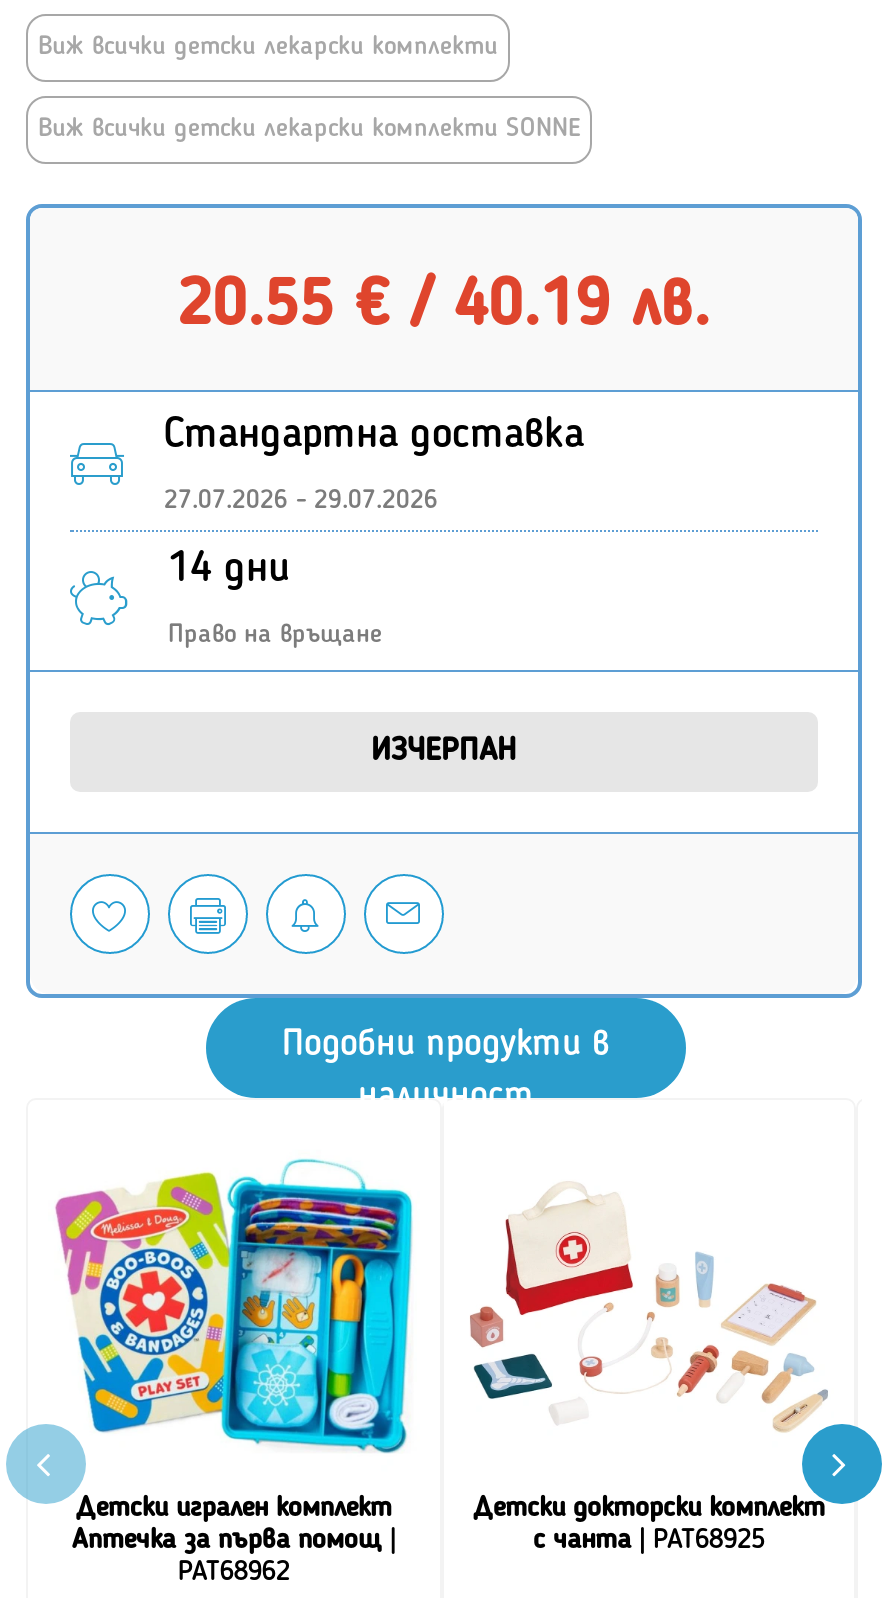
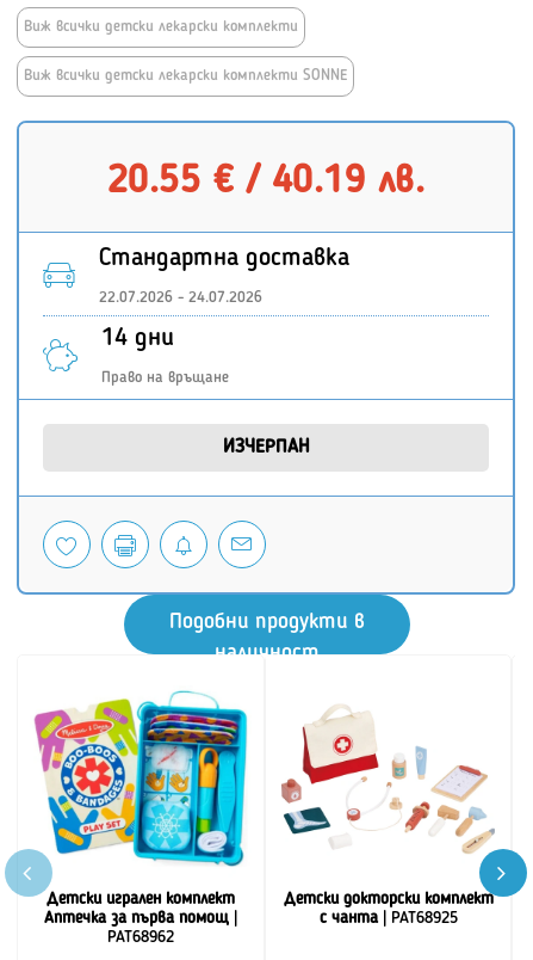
[164,488,438,514] 27.07.2026 - 29.07.2026 -> [99,290,262,306] 22.07.2026 - 24.07.2026

